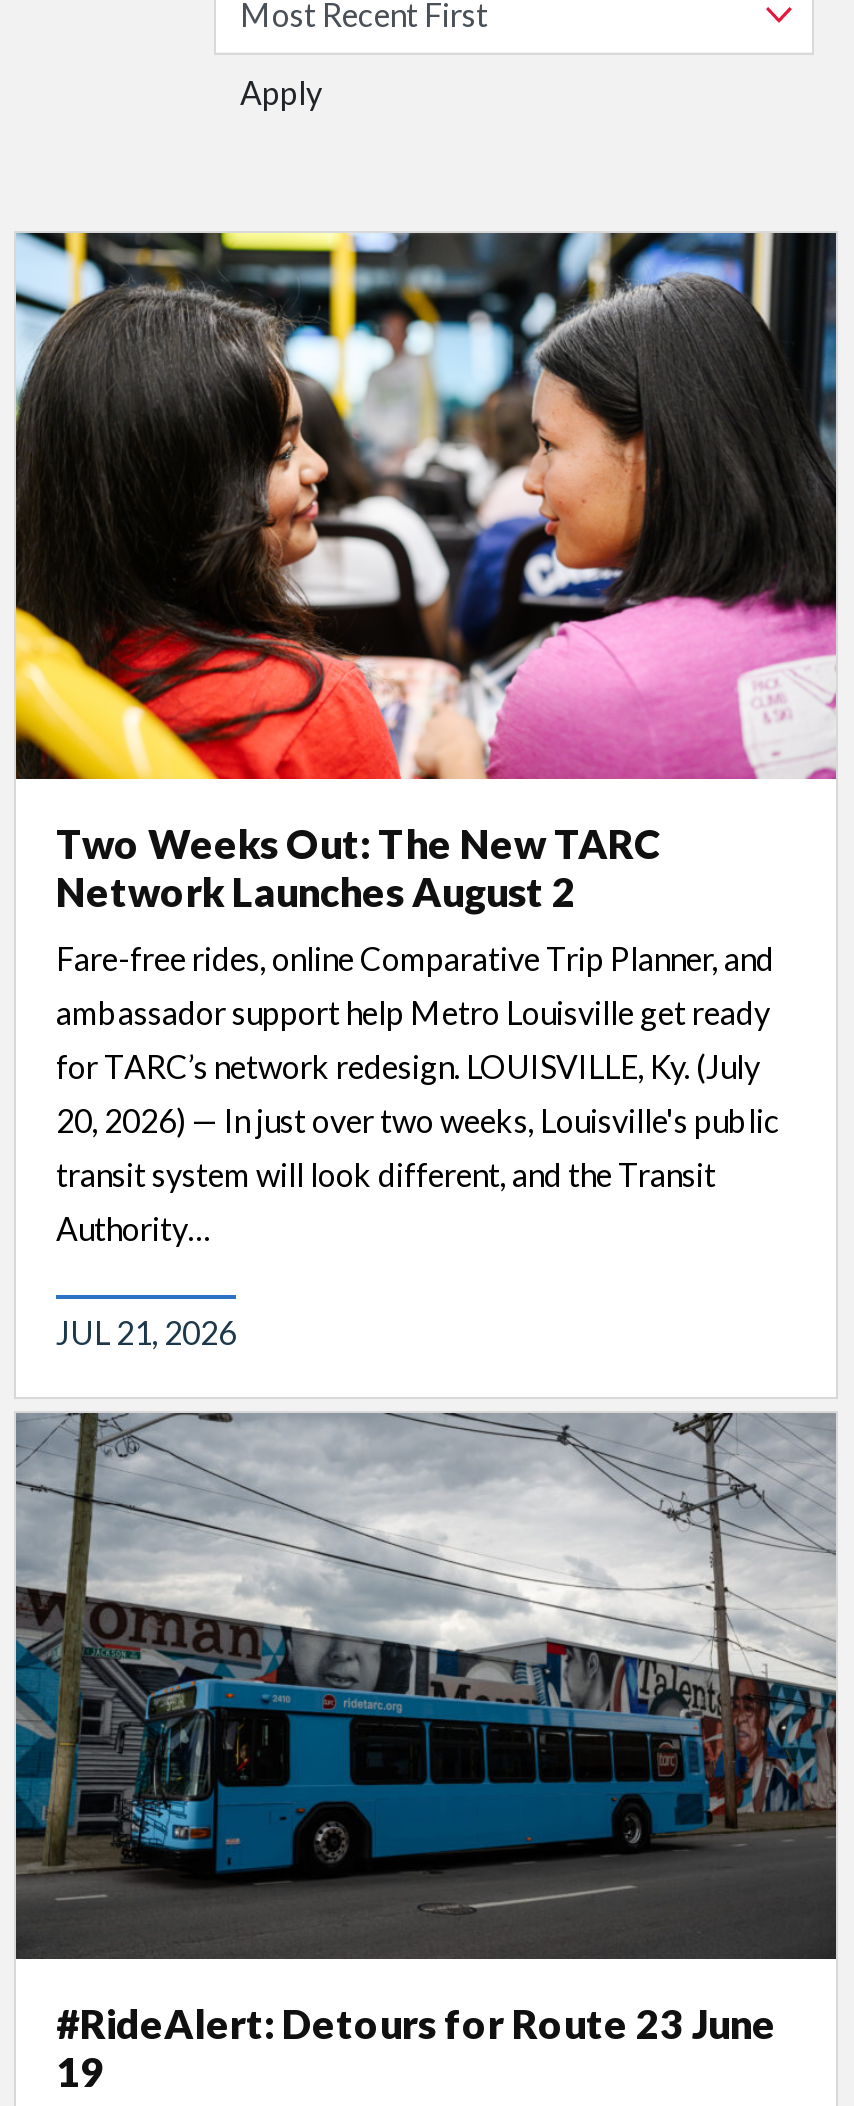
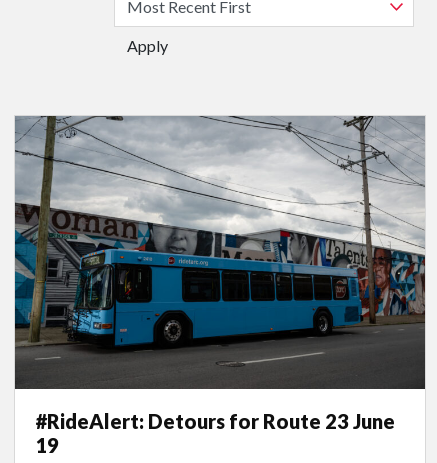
[14,231,838,1351] [image] | Two Weeks Out: The New TARC | Network Launches August 2 | Fare-free rides, online Comparative Trip Planner, and | ambassador support help Metro Louisville get ready | for TARC’s network redesign. LOUISVILLE, Ky. (July | 20, 2026) — In just over two weeks, Louisville's public | transit system will look different, and the Transit | Authority… | JUL 21, 2026 -> none

